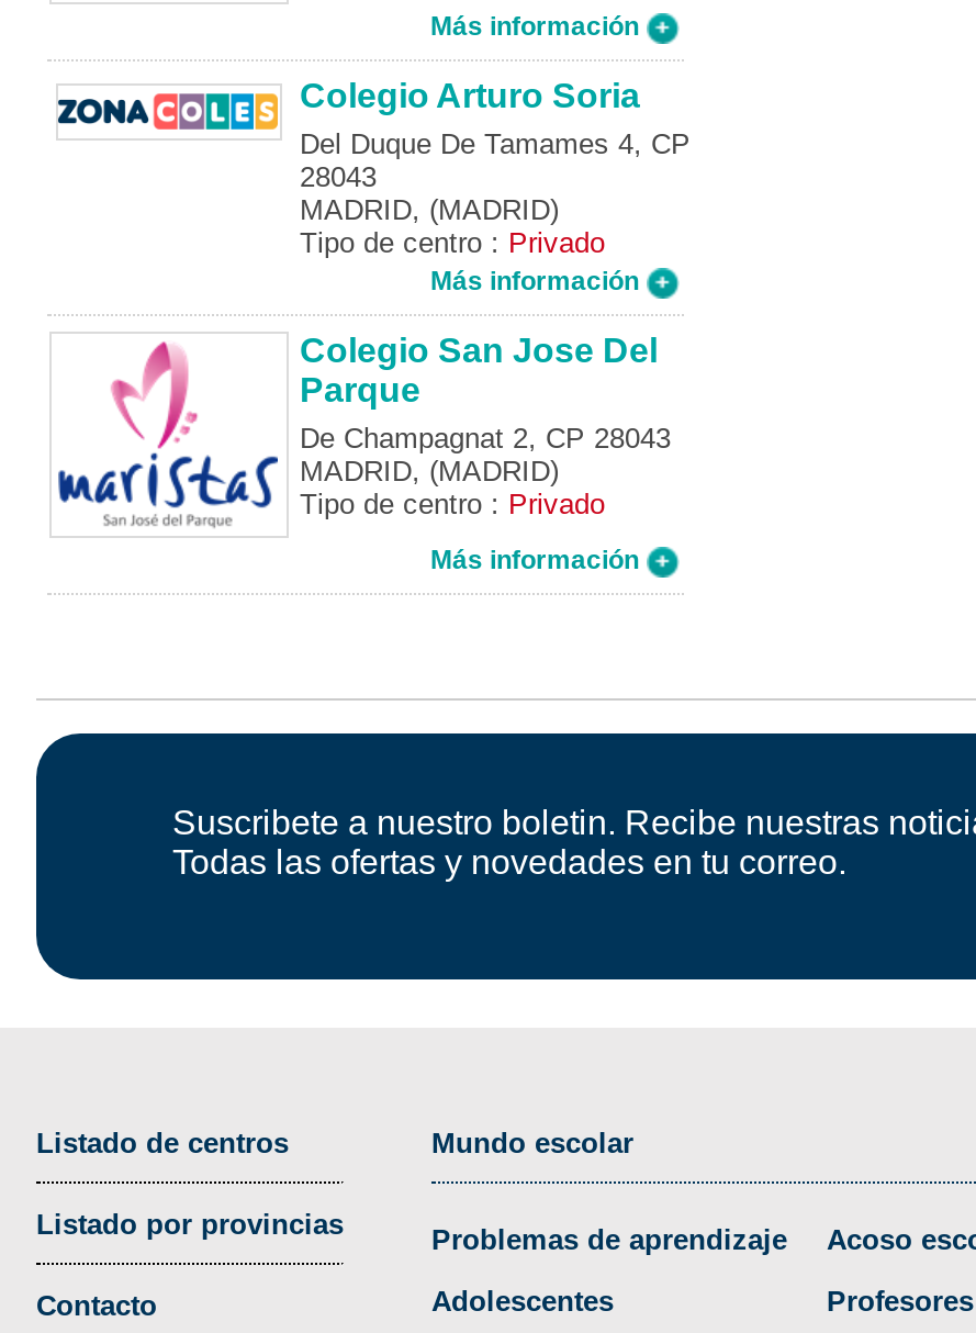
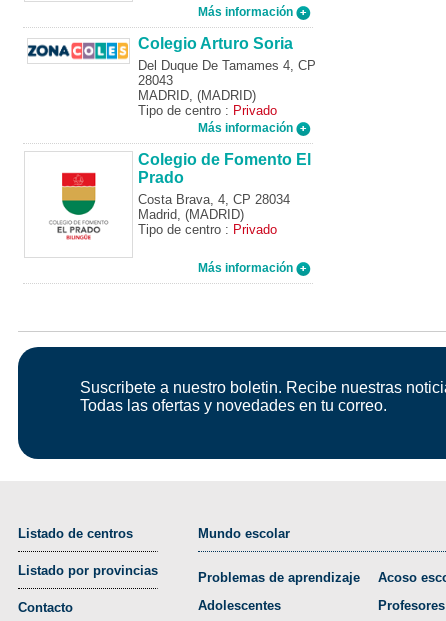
[56,331,671,527] [image] | Colegio San Jose Del | Parque | De Champagnat 2, CP 28043 | MADRID, (MADRID) -> [49,151,311,239] [image] | Colegio de Fomento El | Prado | Costa Brava, 4, CP 28034 | Madrid, (MADRID)

